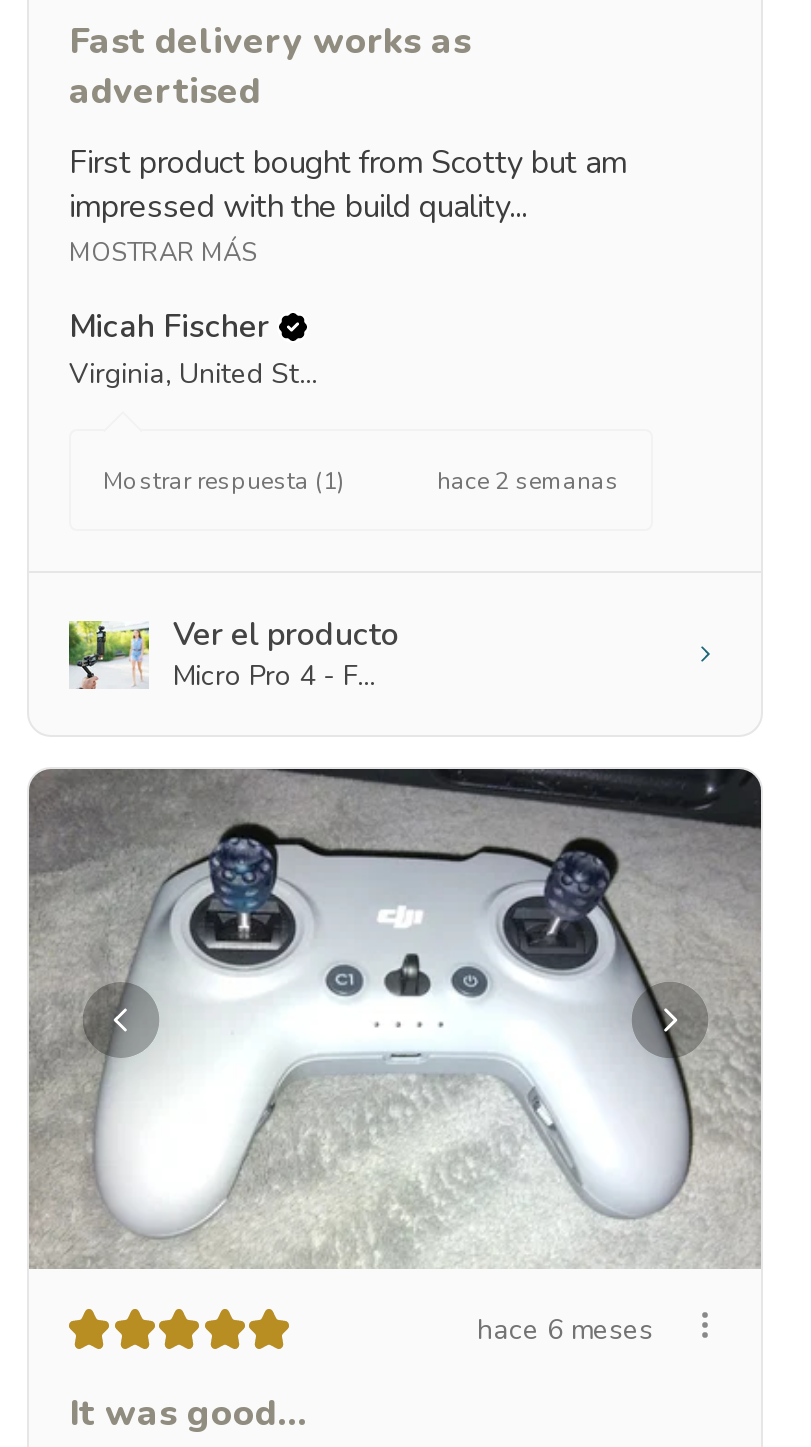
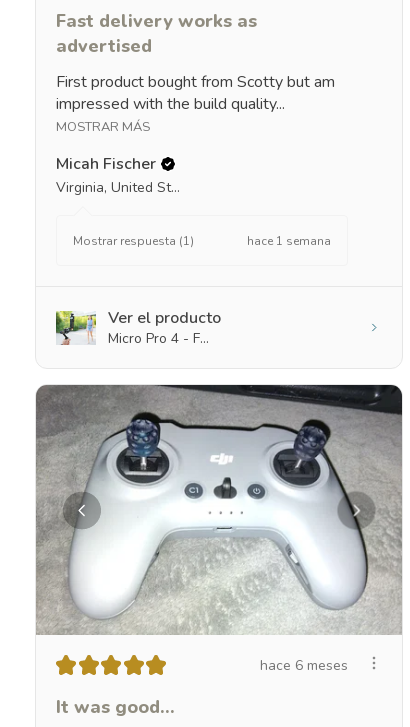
[437,465,619,497] hace 2 semanas -> [247,233,331,249] hace 1 semana

